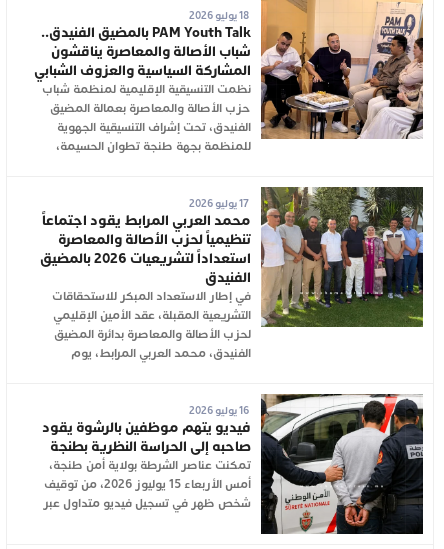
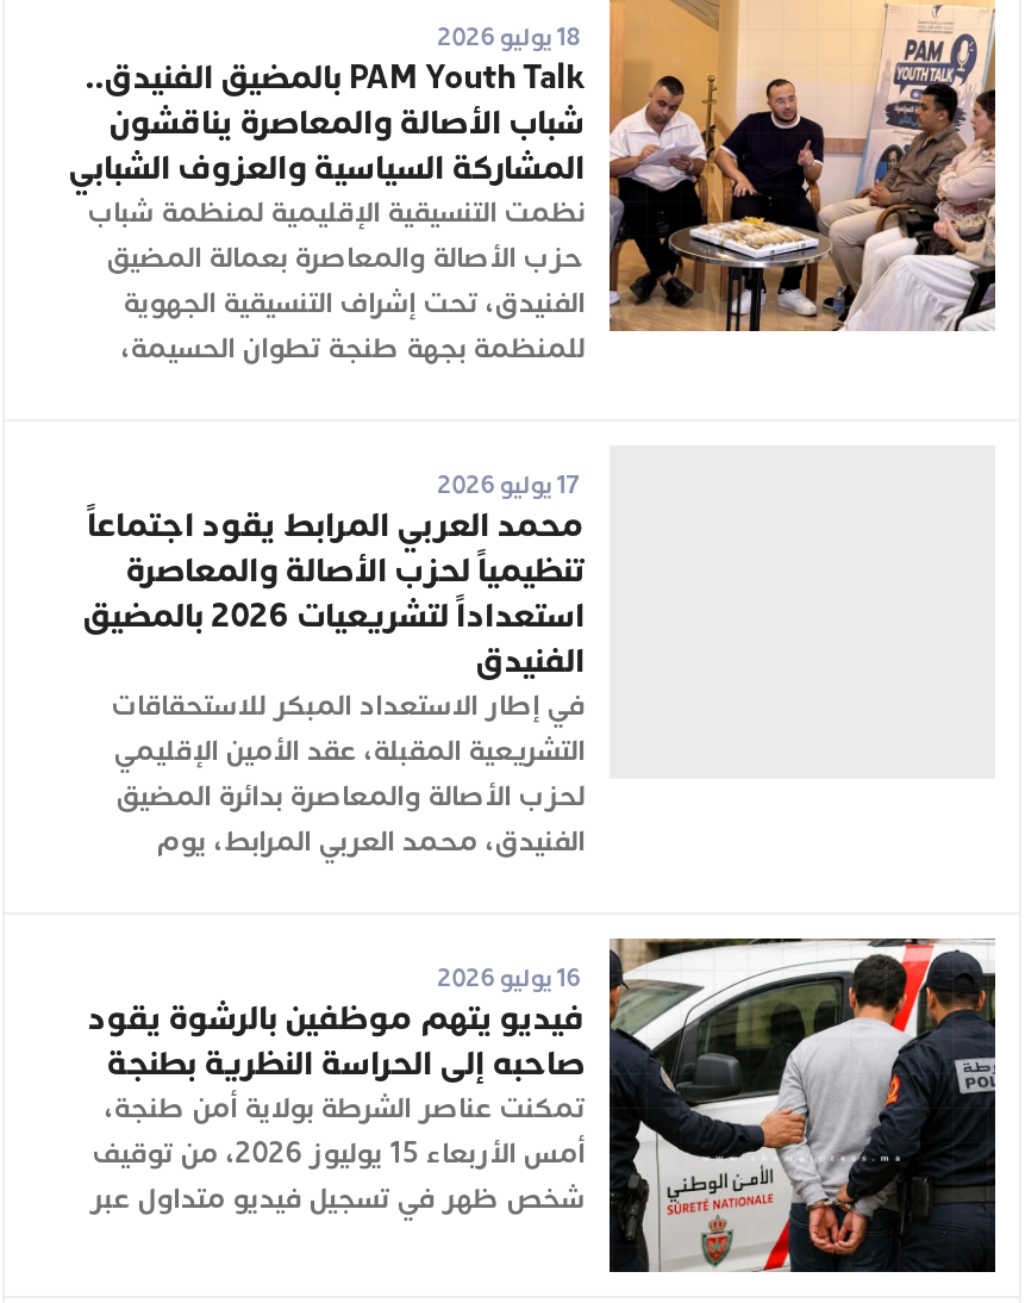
[260,186,424,328] [image] -> none

